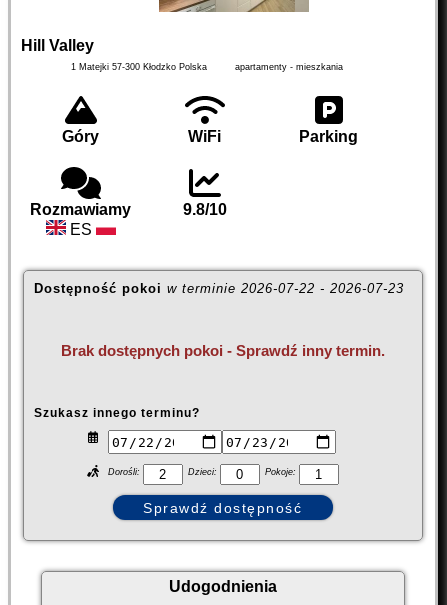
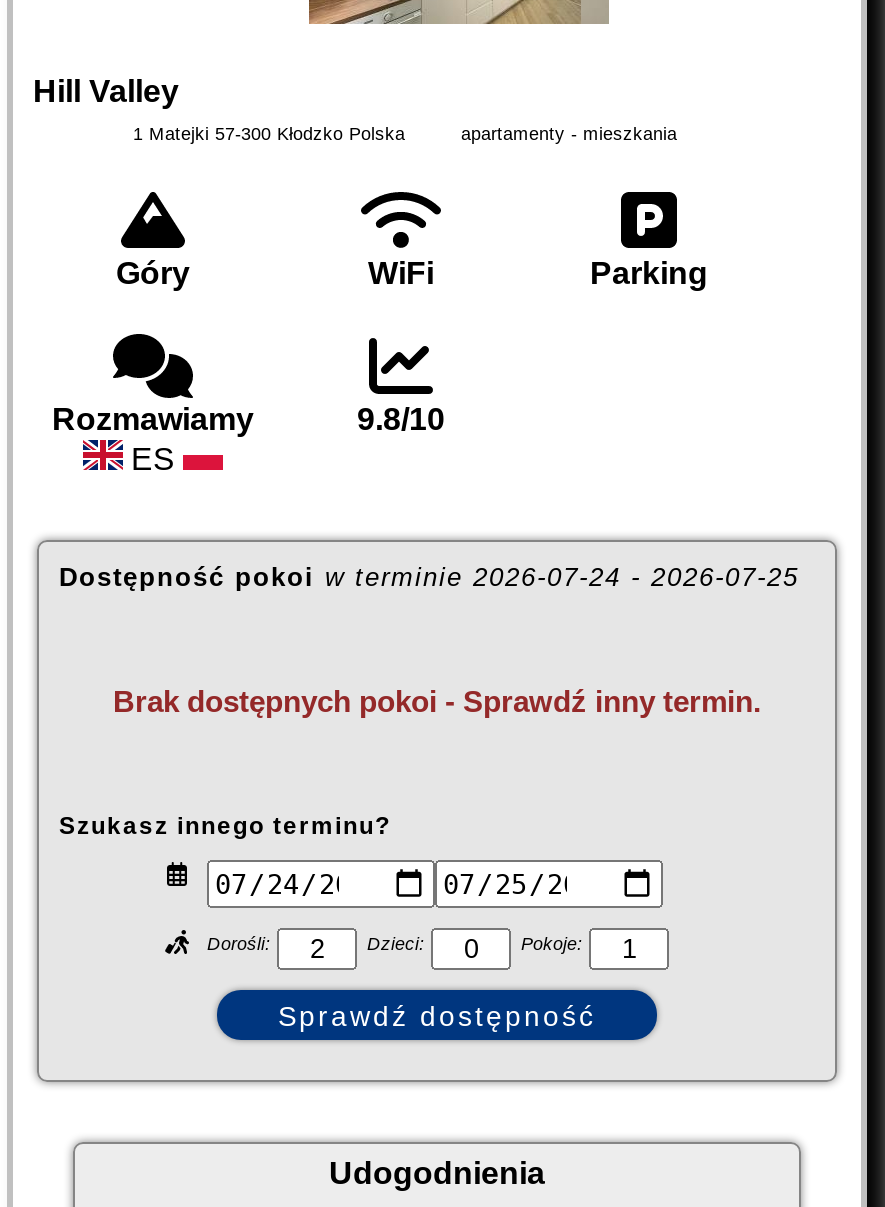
[34,281,404,296] Dostępność pokoi w terminie 2026-07-22 - 2026-07-23 -> [59,562,799,592] Dostępność pokoi w terminie 2026-07-24 - 2026-07-25

